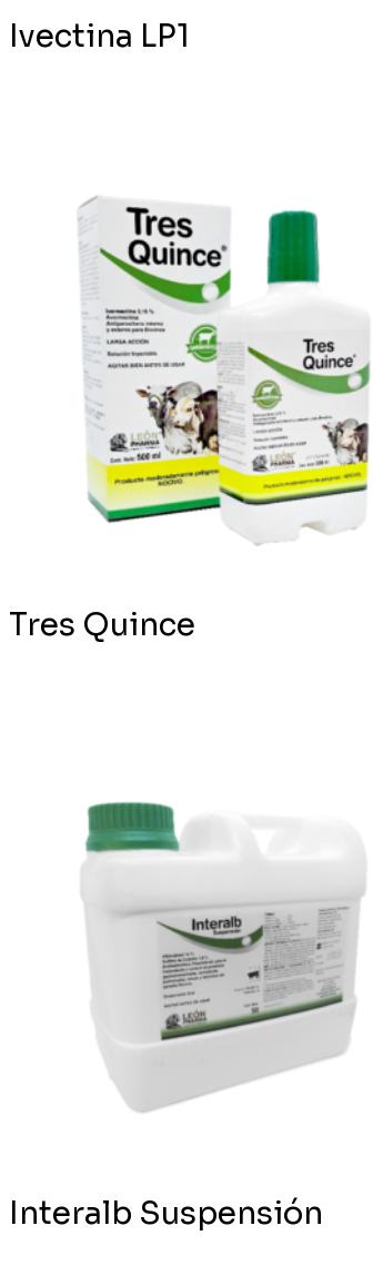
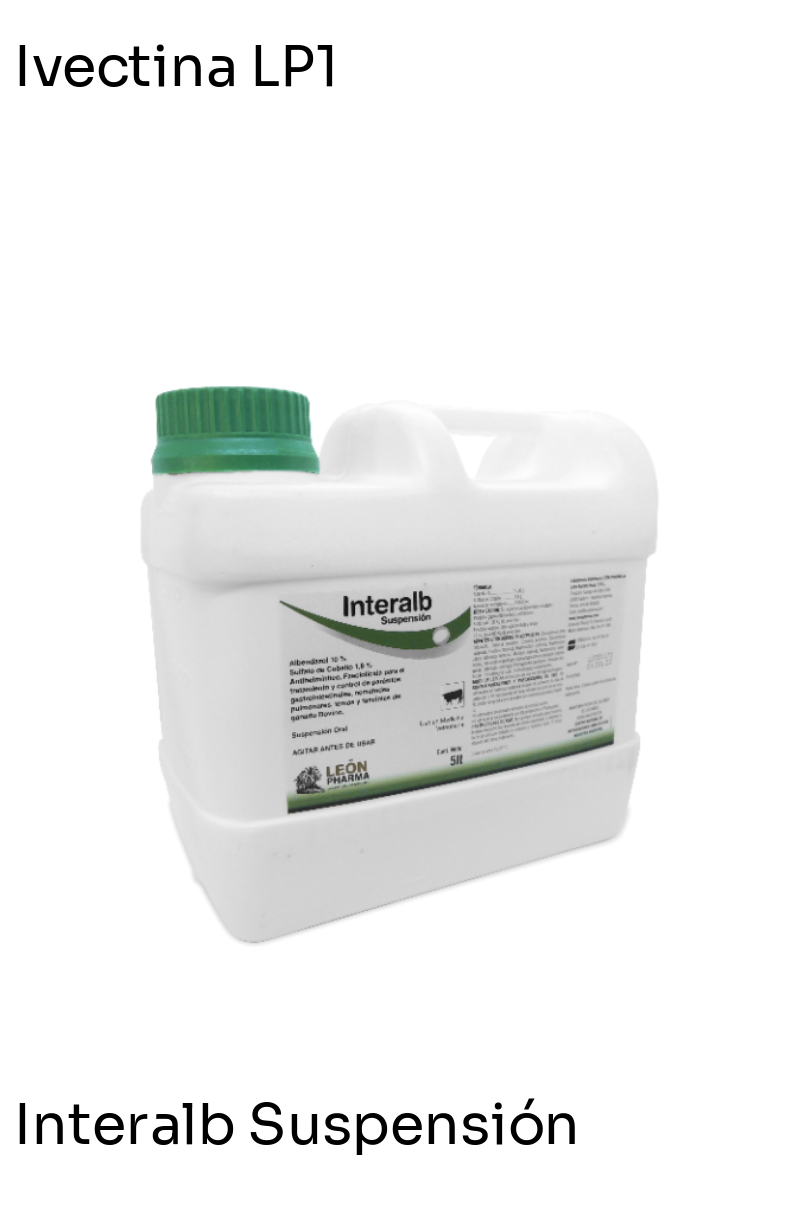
[78,196,371,546] [image] -> none
[9,605,196,644] Tres Quince -> none

